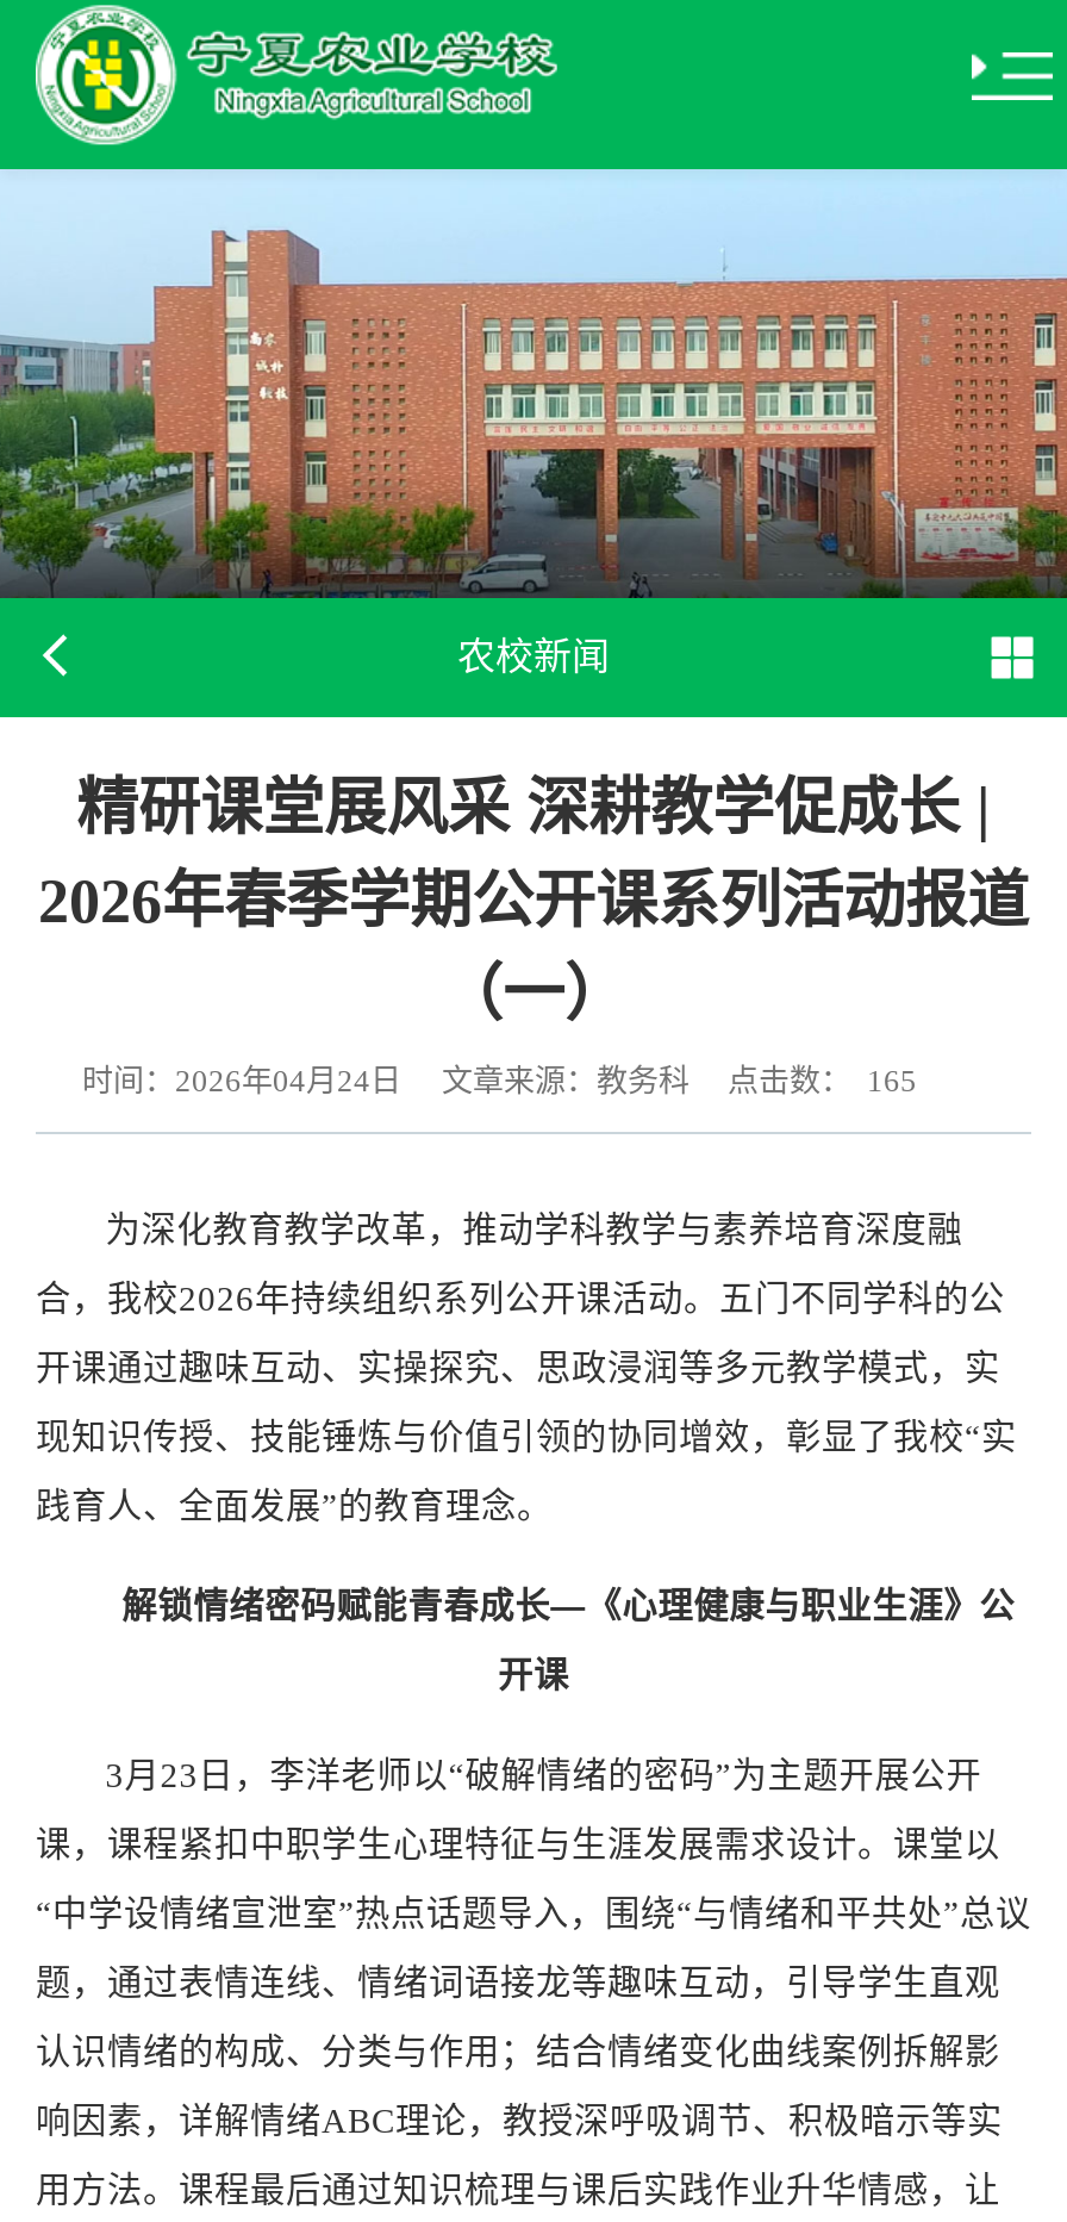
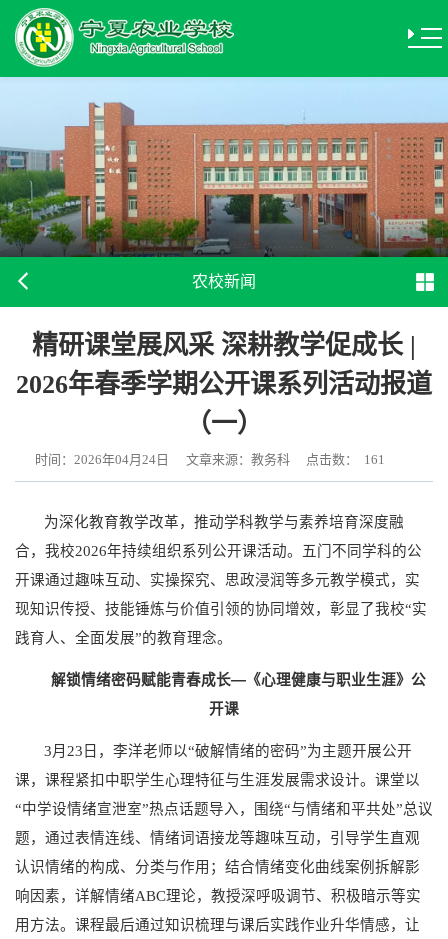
[82,1062,917,1098] 时间：2026年04月24日 文章来源：教务科 点击数： 165 -> [34,452,385,467] 时间：2026年04月24日 文章来源：教务科 点击数： 161

